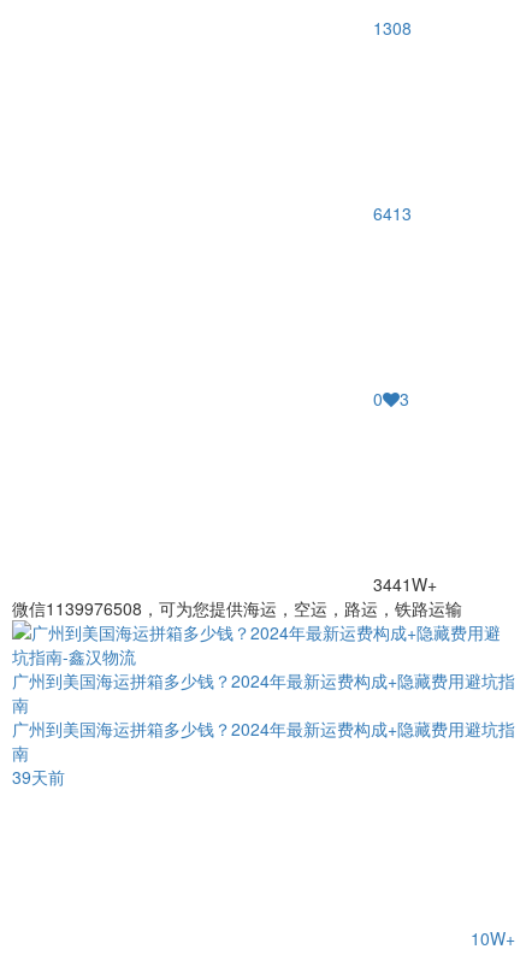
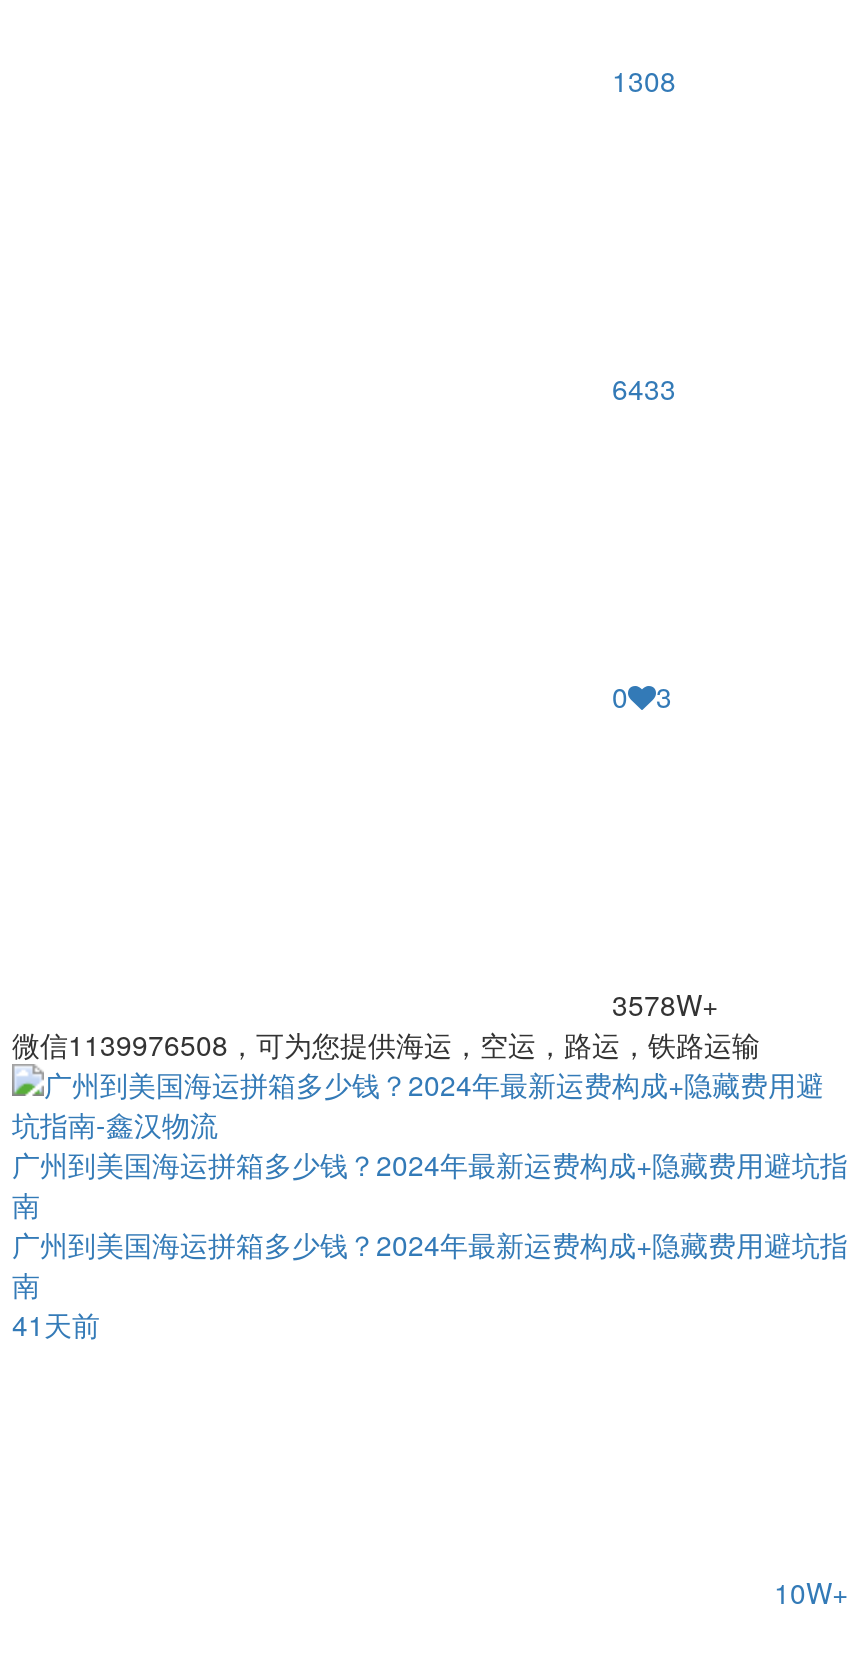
[373,201,412,225] 6413 -> [612,367,676,407] 6433
[373,572,437,596] 3441W+ -> [612,983,718,1023] 3578W+
[12,764,65,788] 39天前 -> [12,1303,100,1343] 41天前

